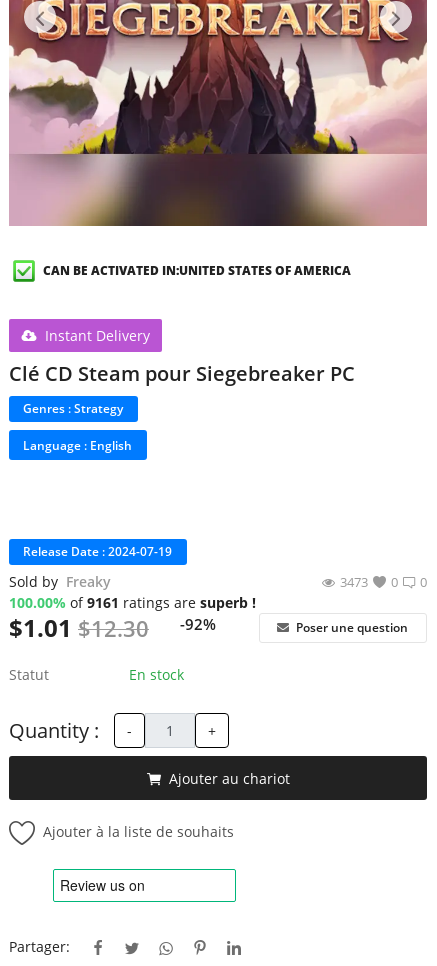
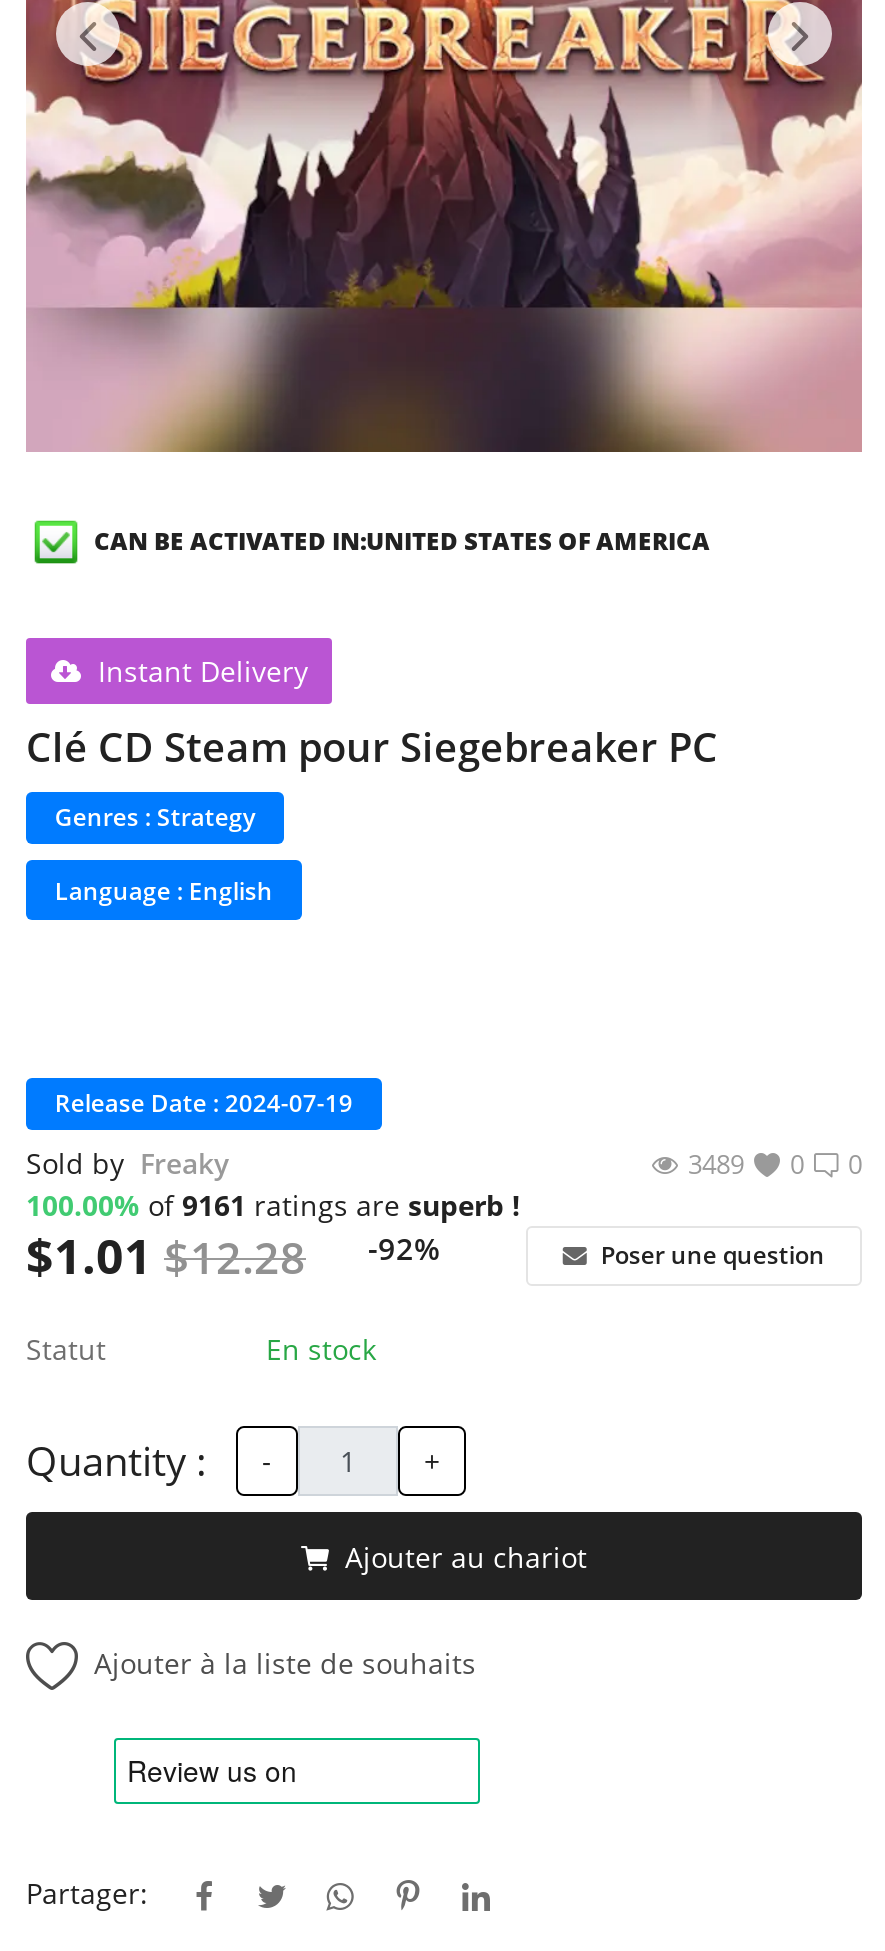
[340,573,427,591] 3473 0 0 -> [688,1146,862,1182] 3489 0 0
[9,611,216,644] $1.01 $12.30 -92% -> [26,1222,440,1288] $1.01 $12.28 -92%

